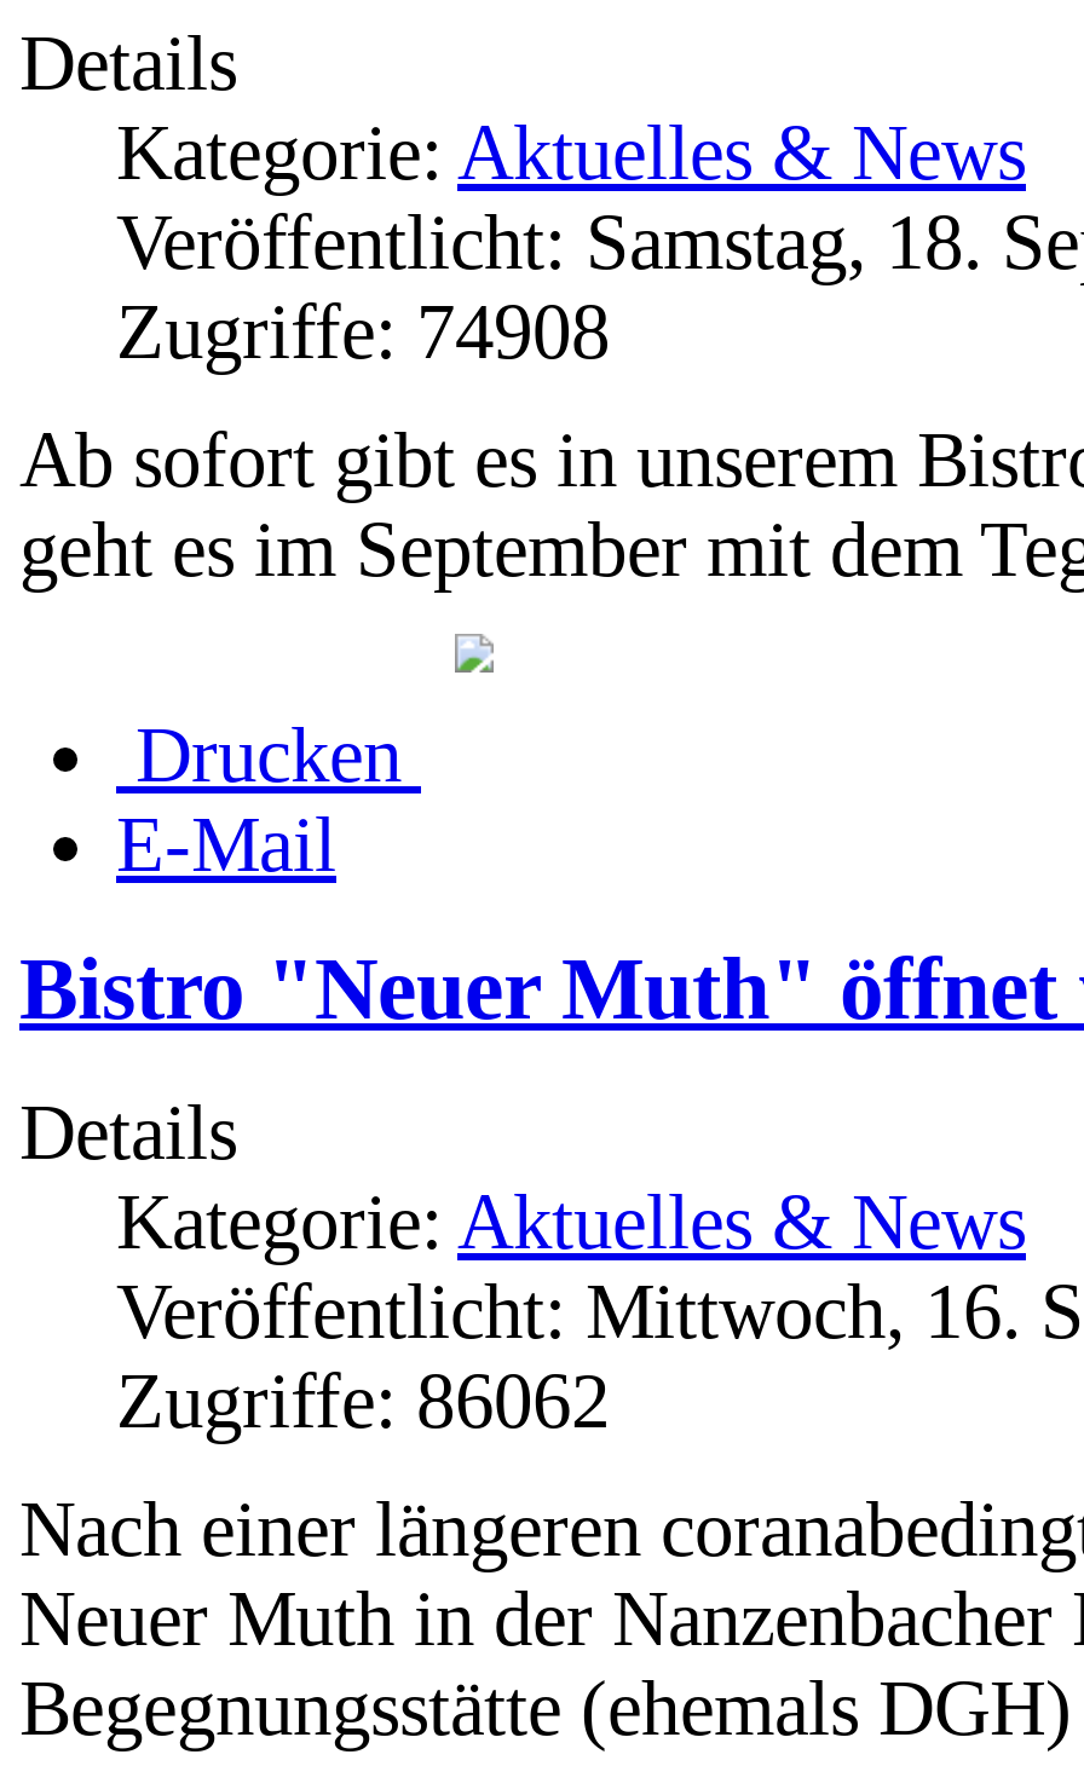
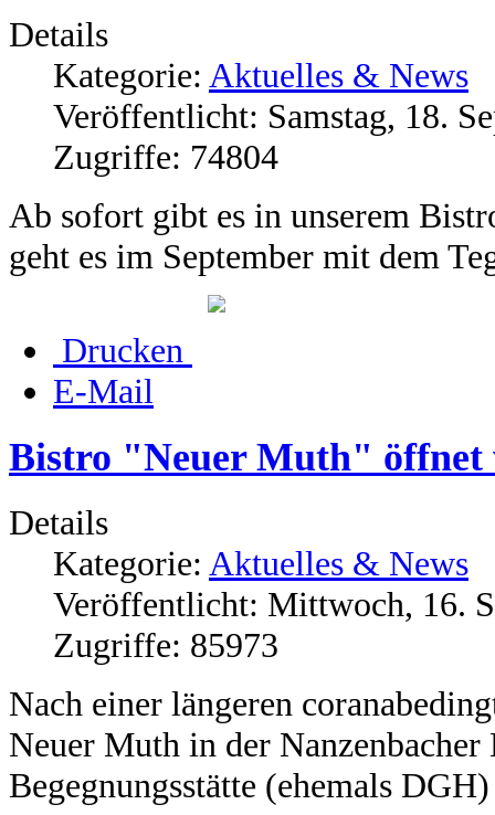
[116,288,610,375] Zugriffe: 74908 -> [53,137,278,177] Zugriffe: 74804
[116,1357,610,1444] Zugriffe: 86062 -> [53,625,278,665] Zugriffe: 85973

